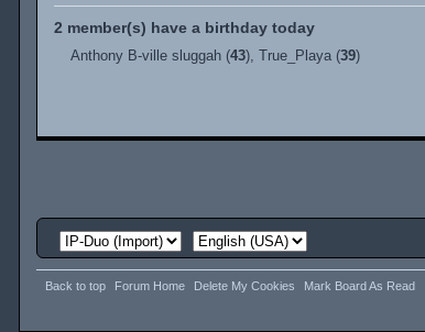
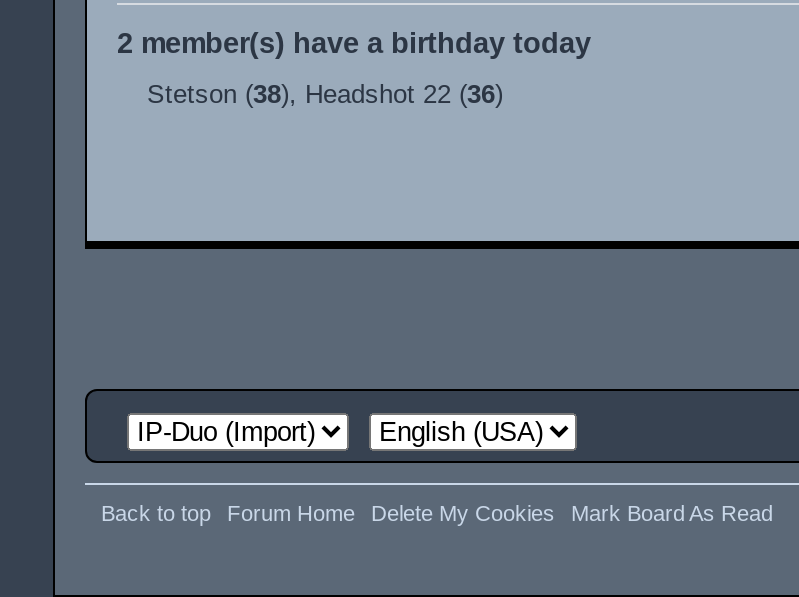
[70,47,360,63] Anthony B-ville sluggah (43), True_Playa (39) -> [147,78,503,108] Stetson (38), Headshot 22 (36)

